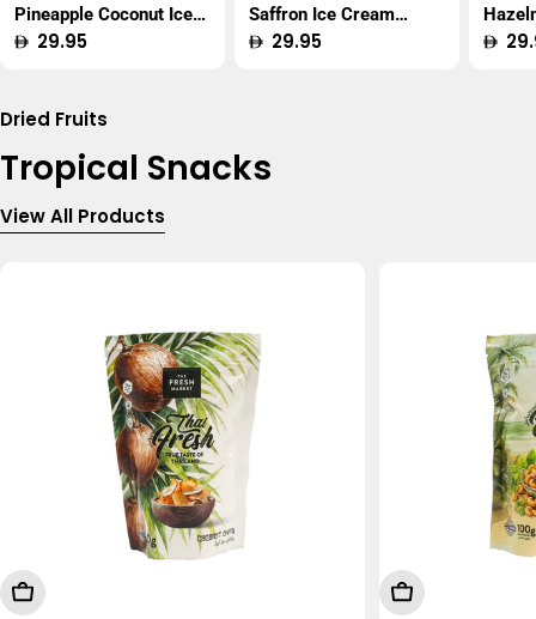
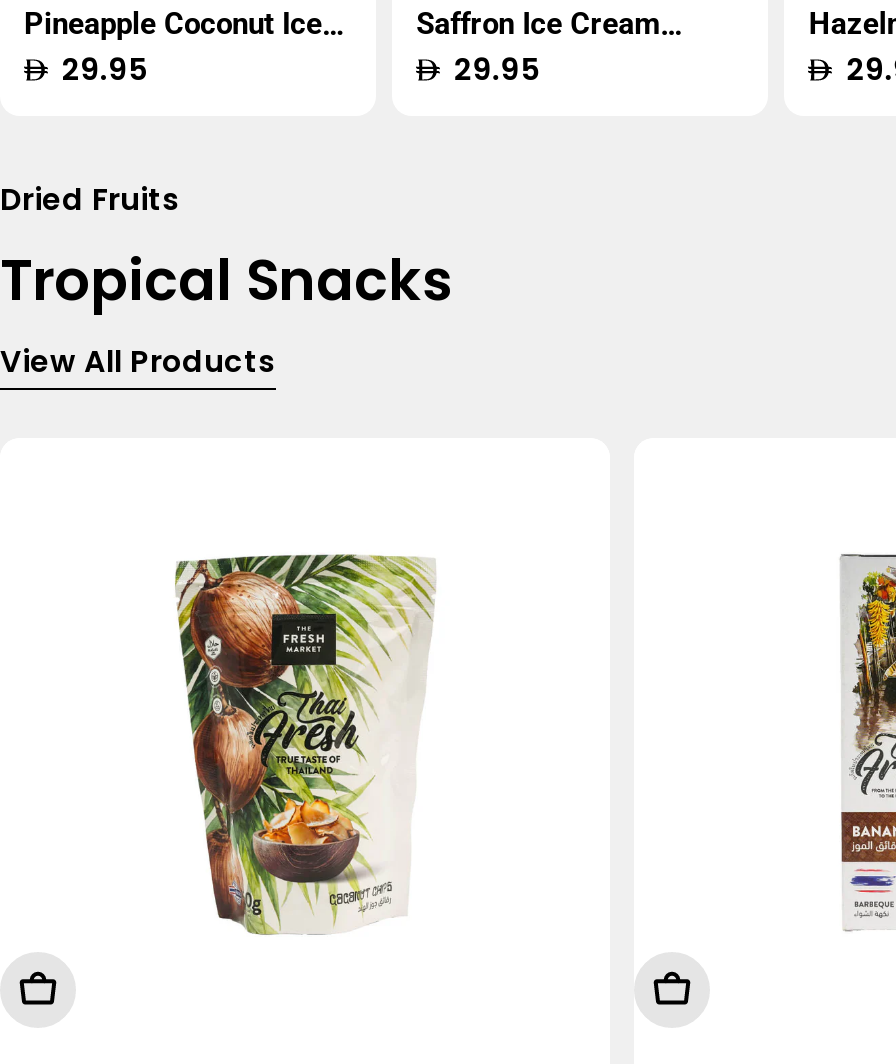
[485,332,532,557] [image] -> [812,552,890,932] [image]

